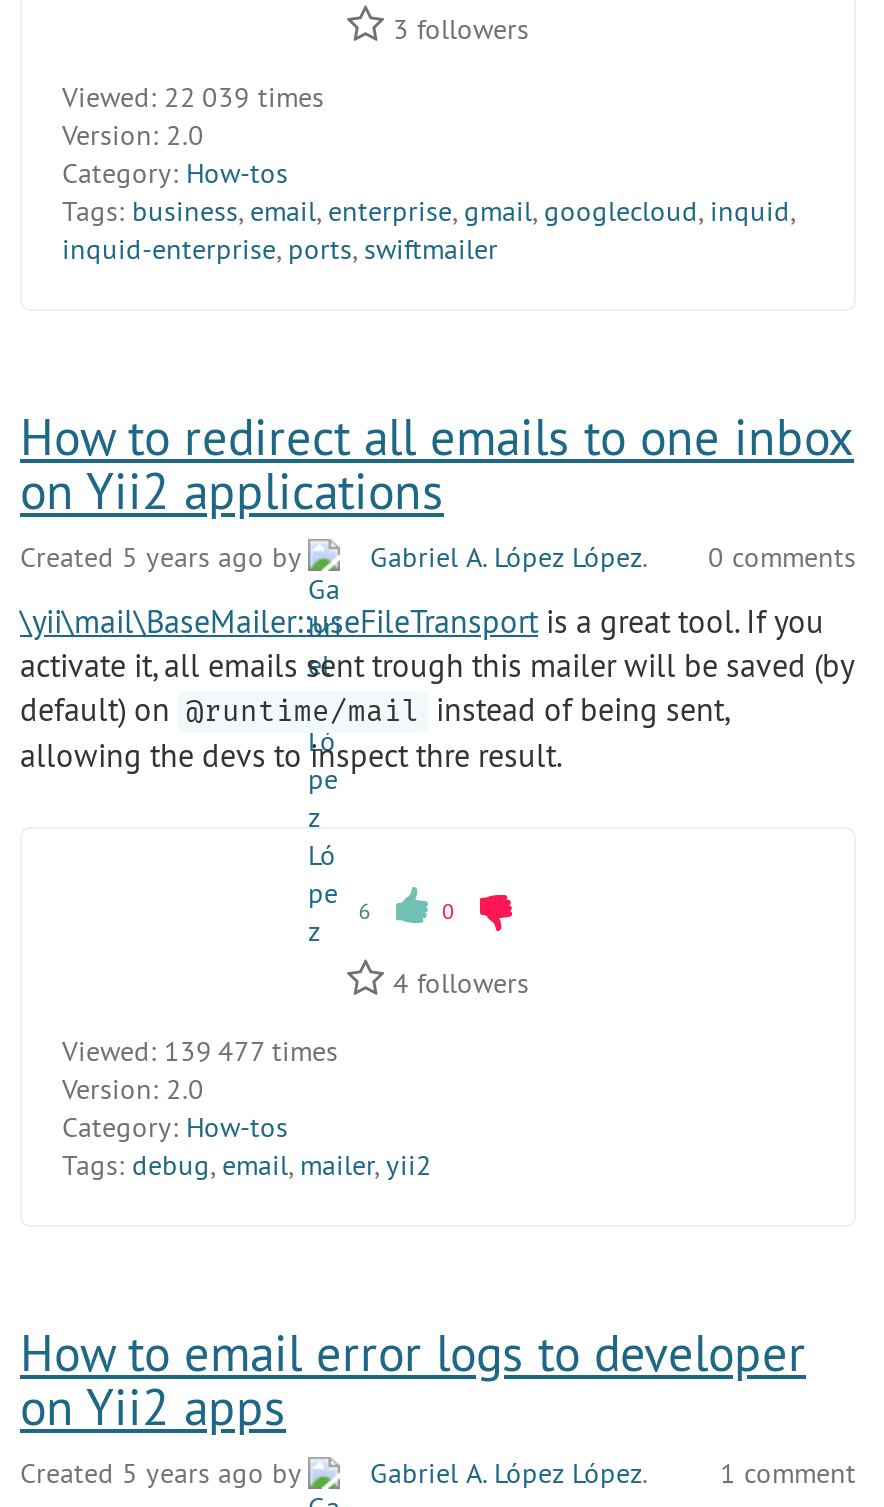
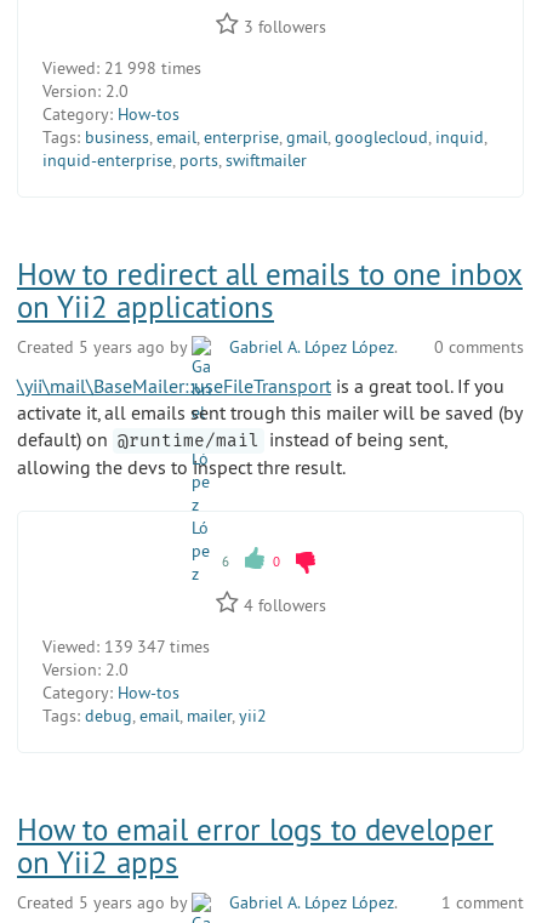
[62,79,324,115] Viewed: 22 039 times -> [42,57,201,79] Viewed: 21 998 times
[62,1034,338,1070] Viewed: 139 477 times -> [42,636,210,658] Viewed: 139 347 times

